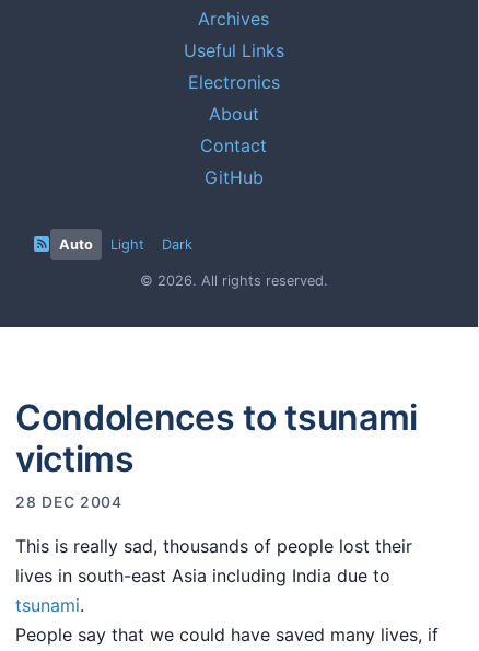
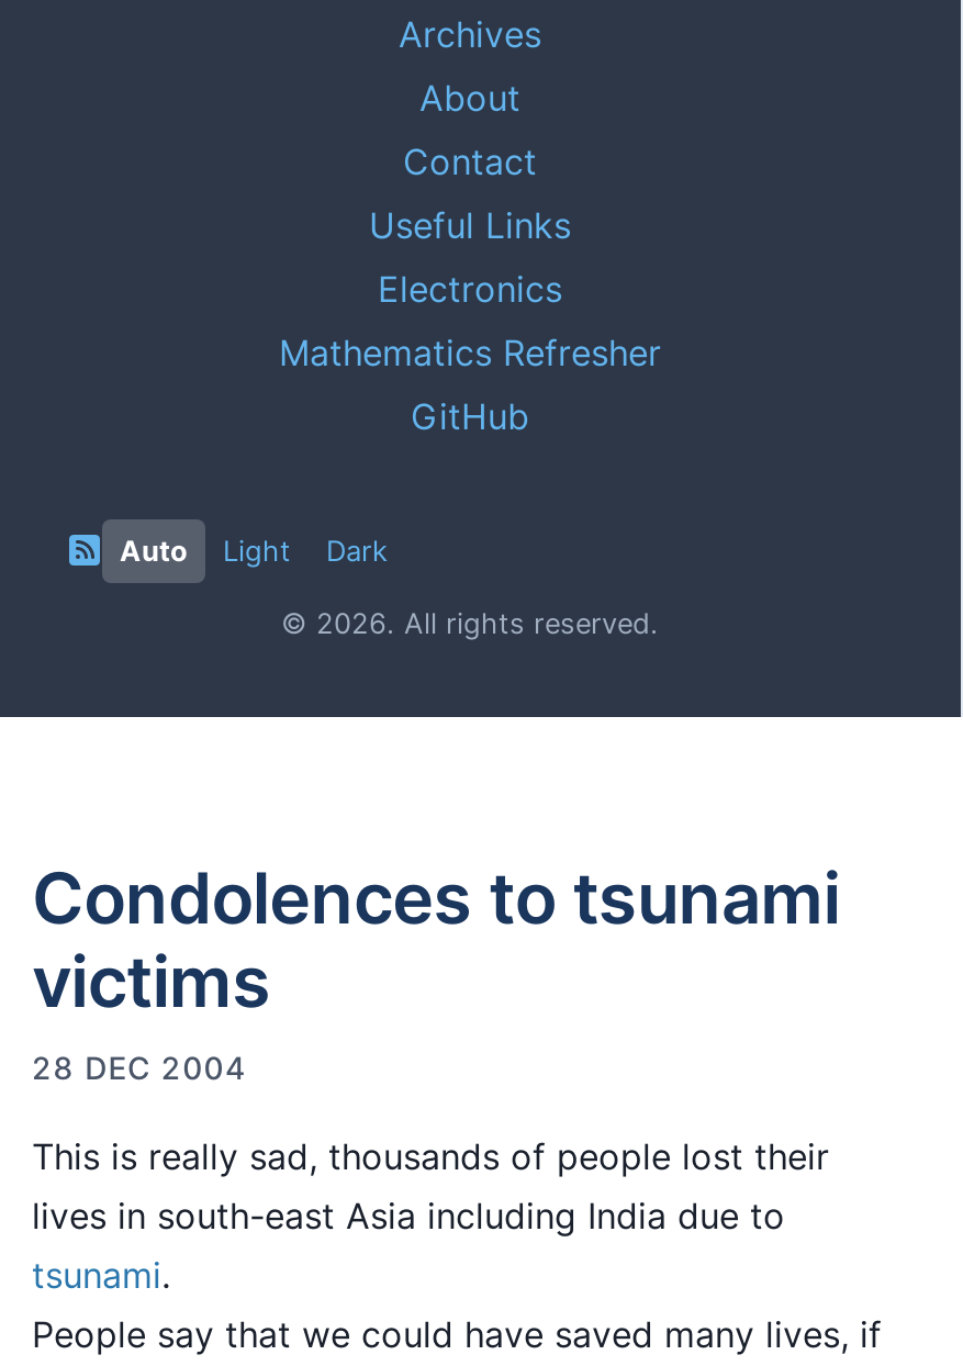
moved [183,39,284,93] -> [369,203,571,311]: Useful Links | Electronics
none -> [279,330,661,374] Mathematics Refresher
moved [200,103,267,156] -> [403,76,537,183]: About | Contact

